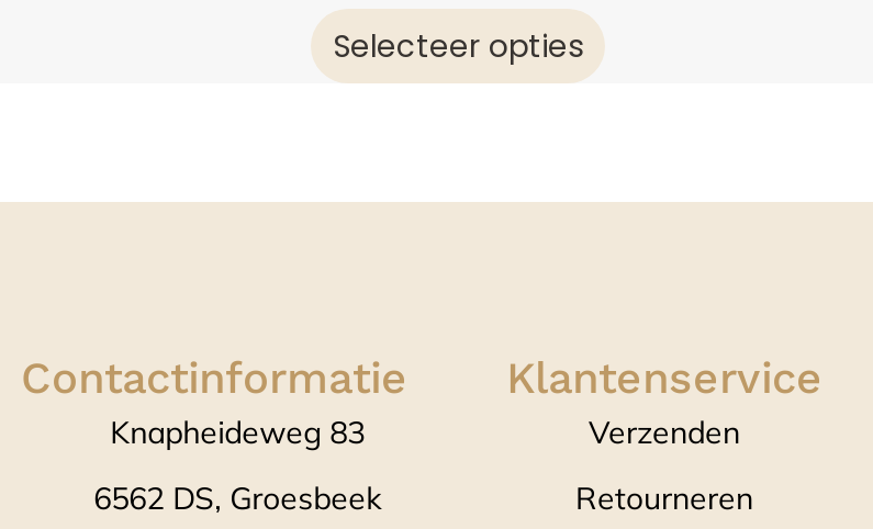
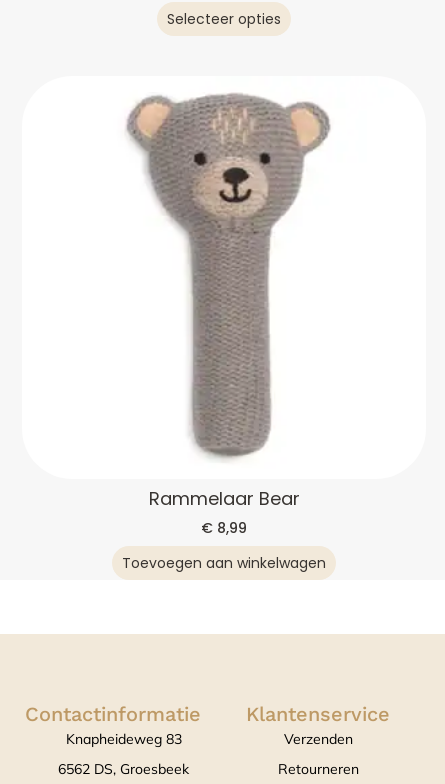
none -> [122,93,331,573] [image] | Rammelaar Bear | €8,99 | Toevoegen aan winkelwagen

